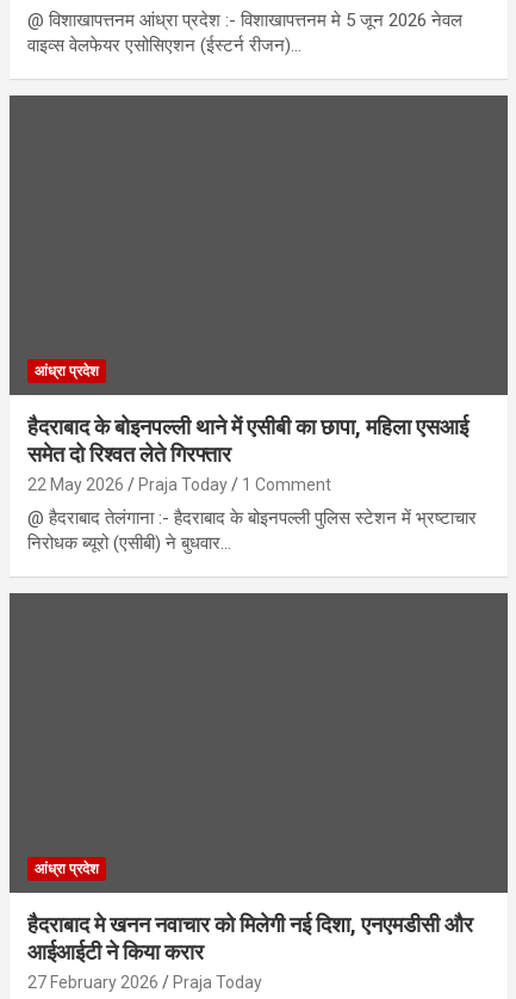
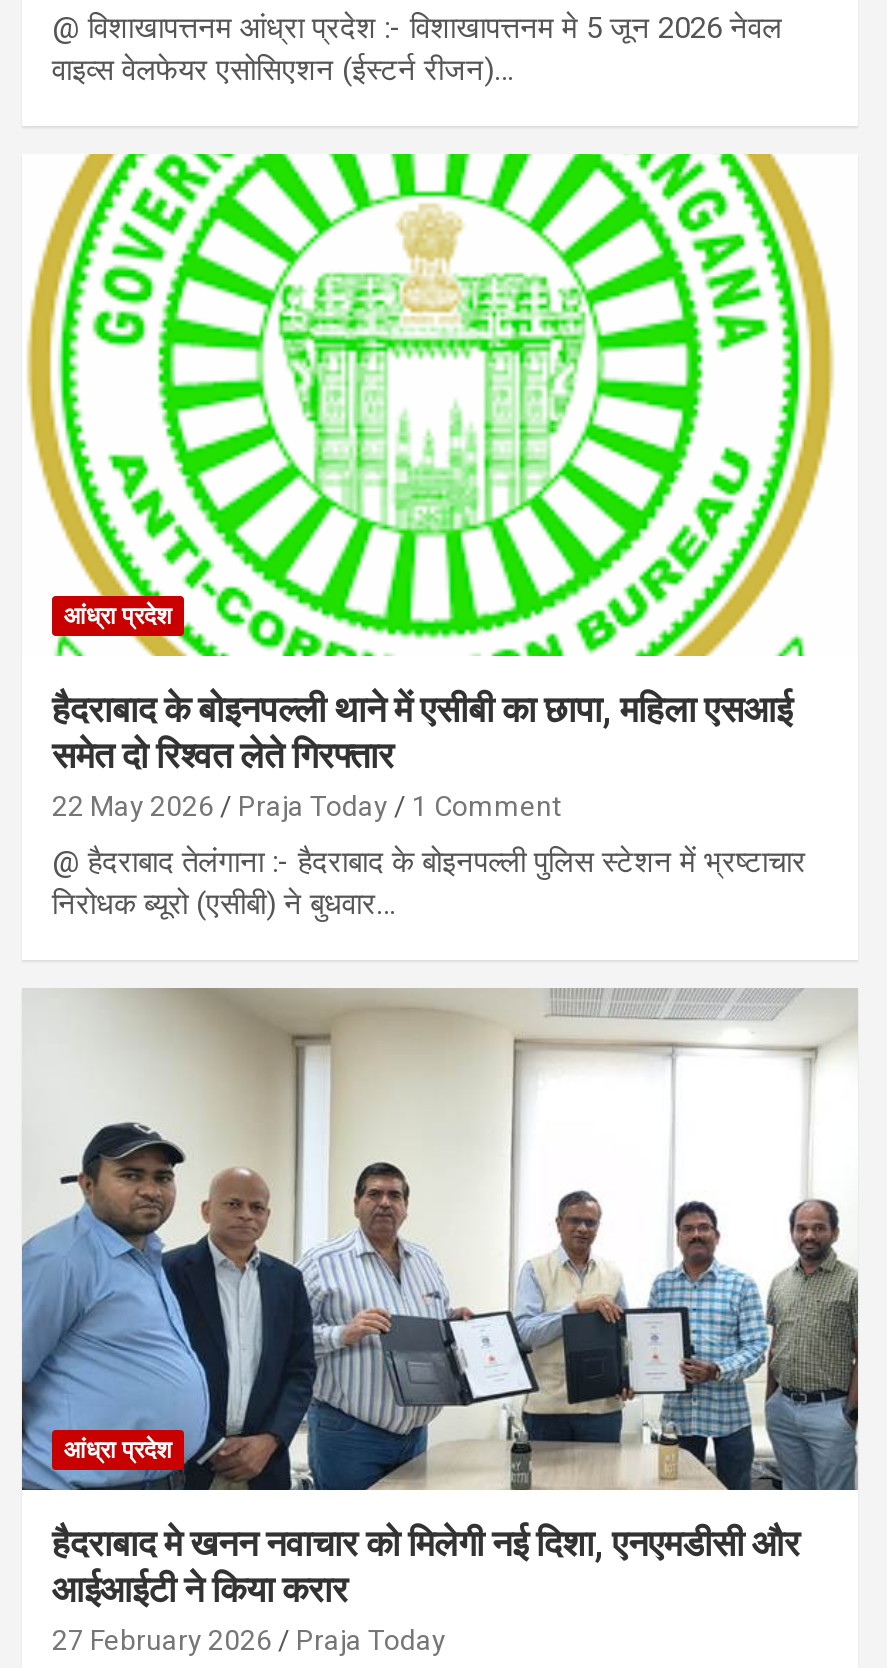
none -> [22,152,858,658] [image]
none -> [22,988,858,1490] [image]

